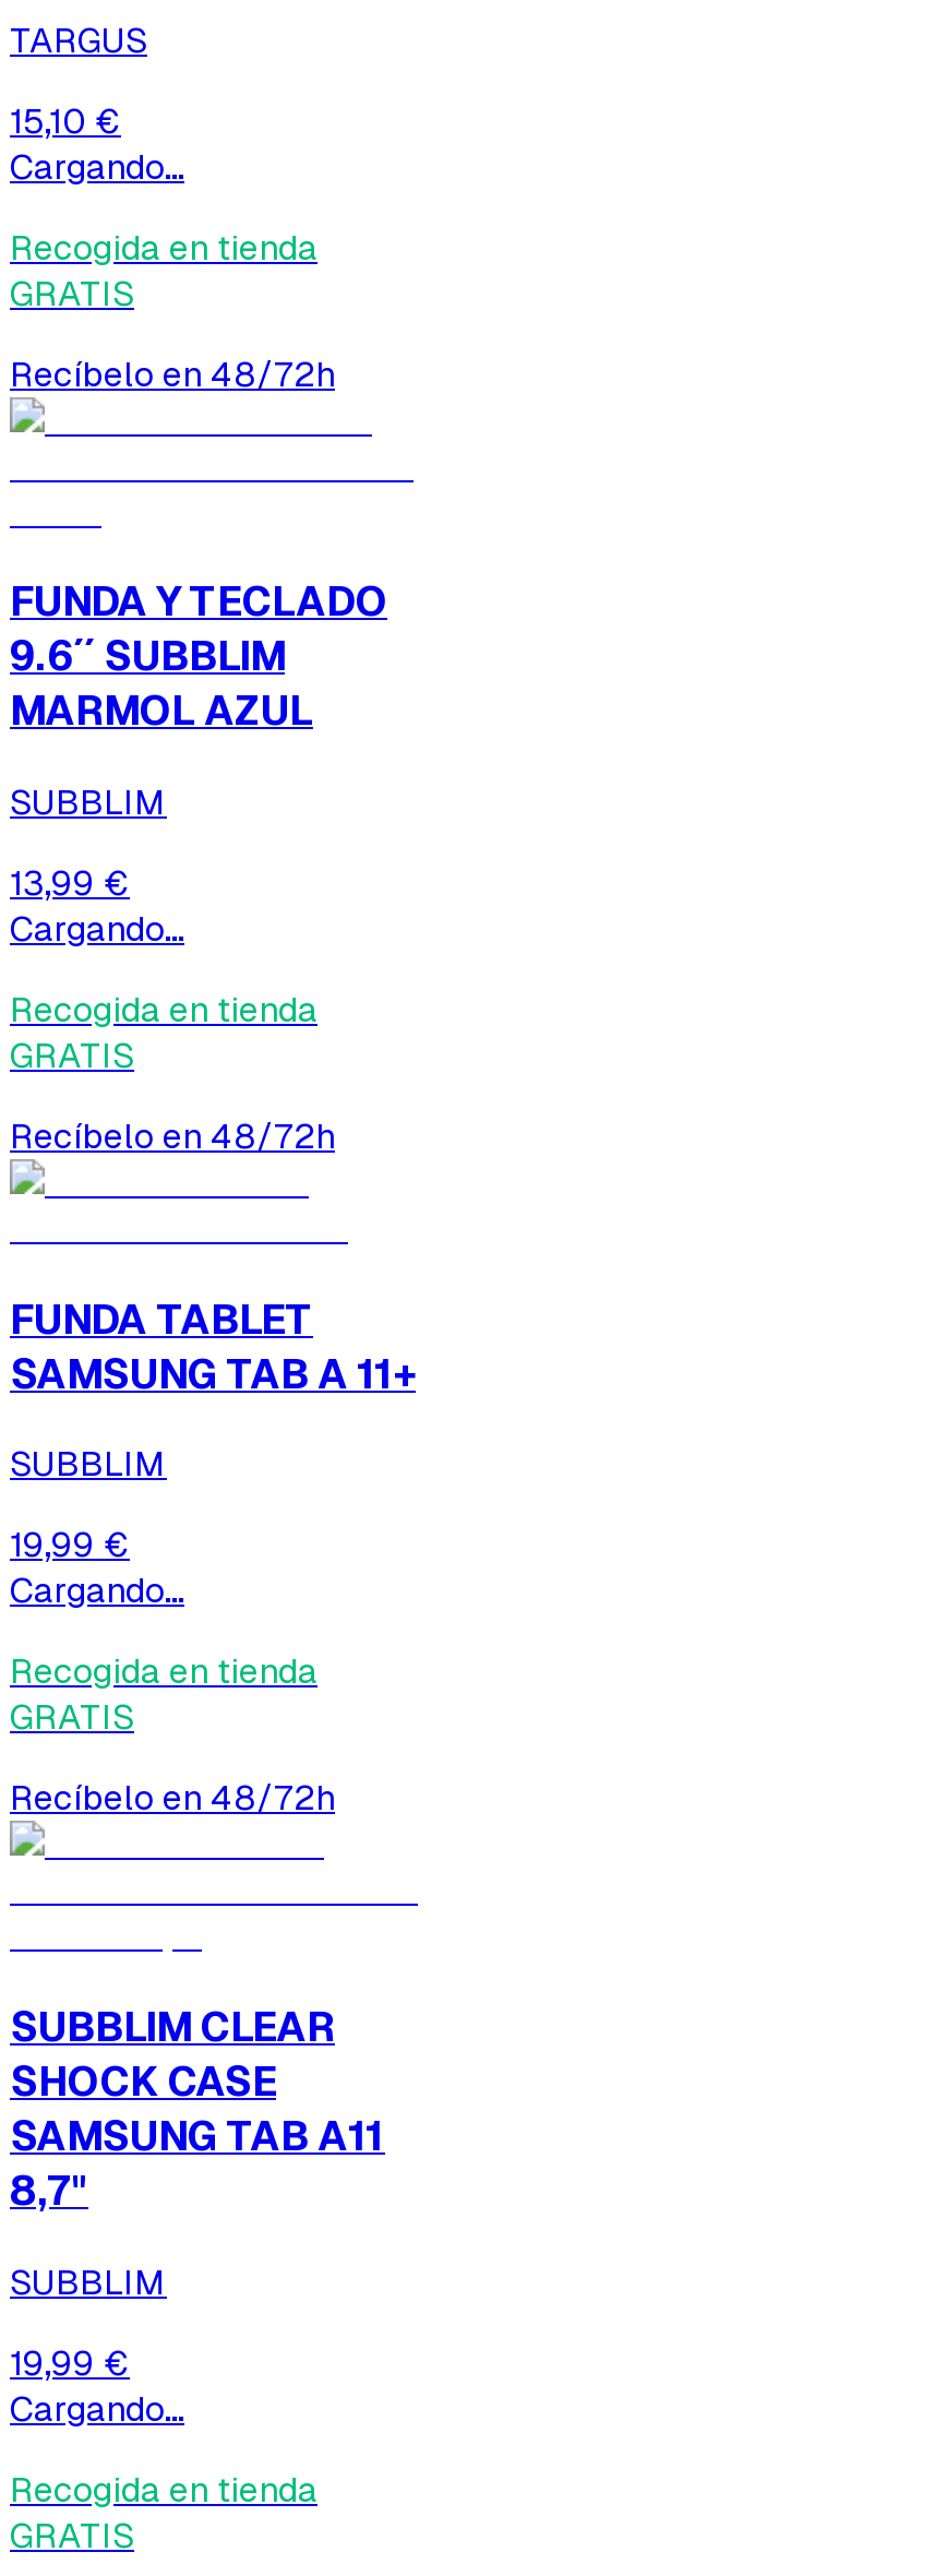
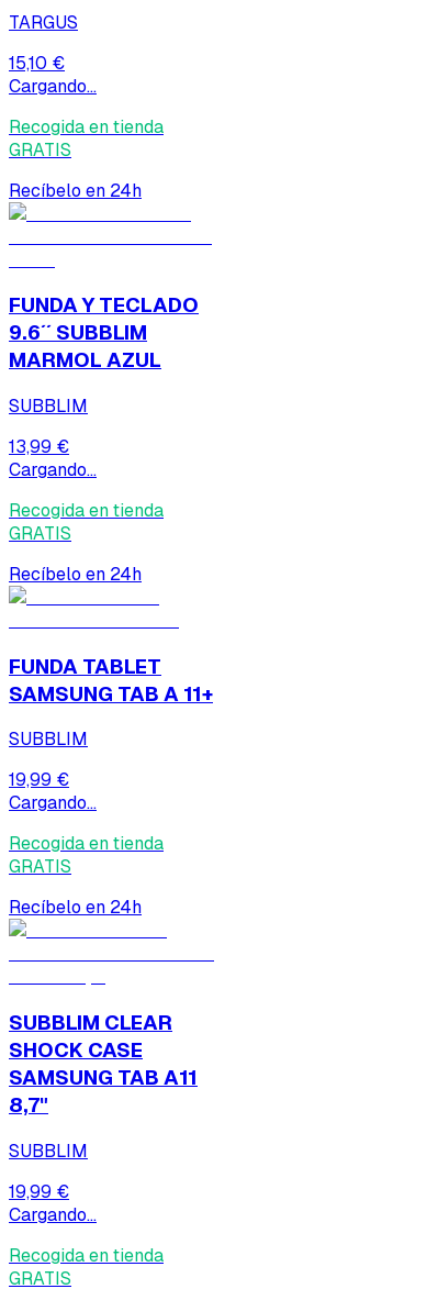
[10,351,335,396] Recíbelo en 48/72h -> [9,179,142,202] Recíbelo en 24h
[10,1113,335,1159] Recíbelo en 48/72h -> [9,563,142,586] Recíbelo en 24h
[10,1776,335,1822] Recíbelo en 48/72h -> [9,896,142,919] Recíbelo en 24h

